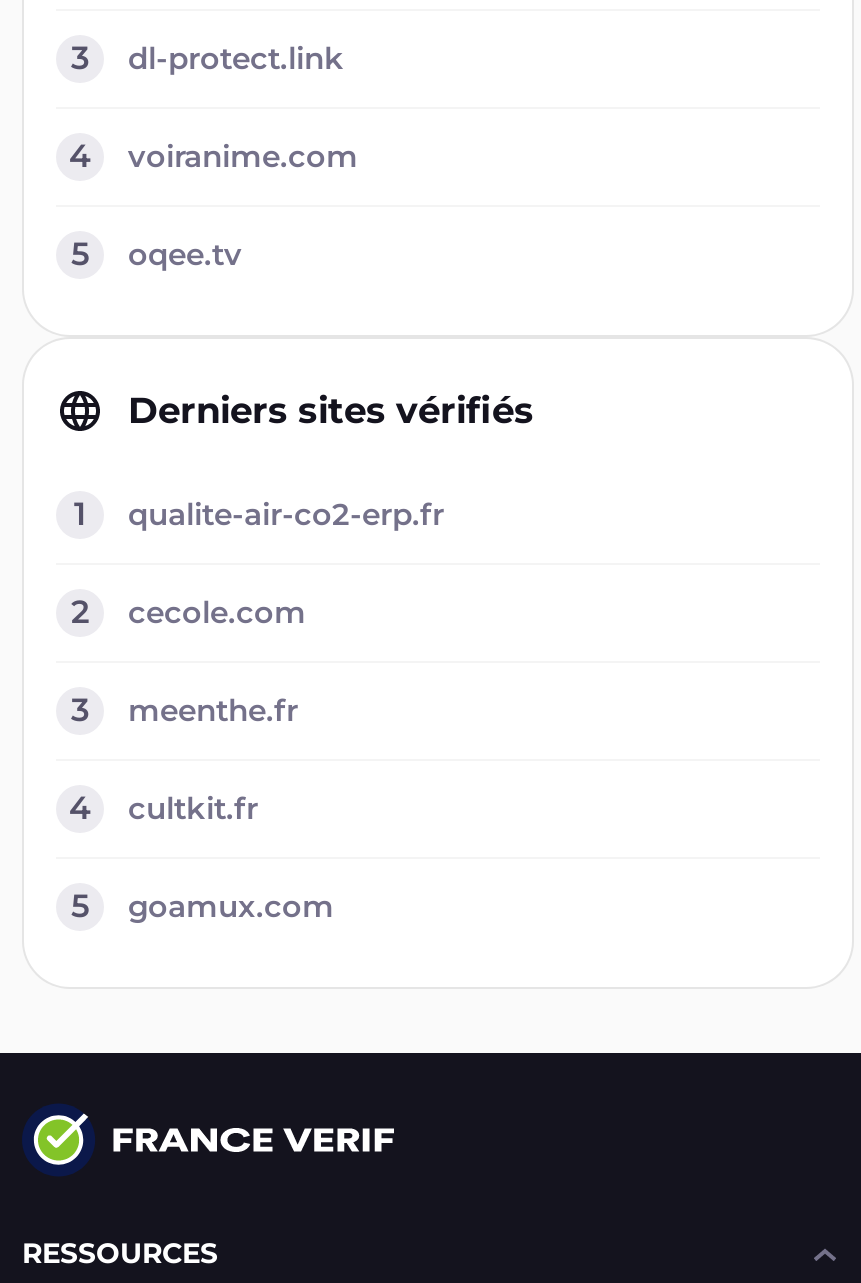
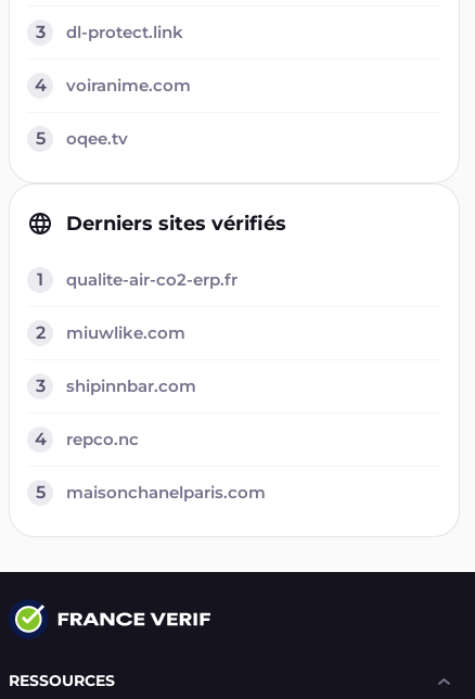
[128,593,306,631] cecole.com -> [66,322,185,343] miuwlike.com
[128,691,298,729] meenthe.fr -> [66,376,196,396] shipinnbar.com
[128,789,258,827] cultkit.fr -> [66,429,139,449] repco.nc
[128,887,334,925] goamux.com -> [66,482,266,503] maisonchanelparis.com

